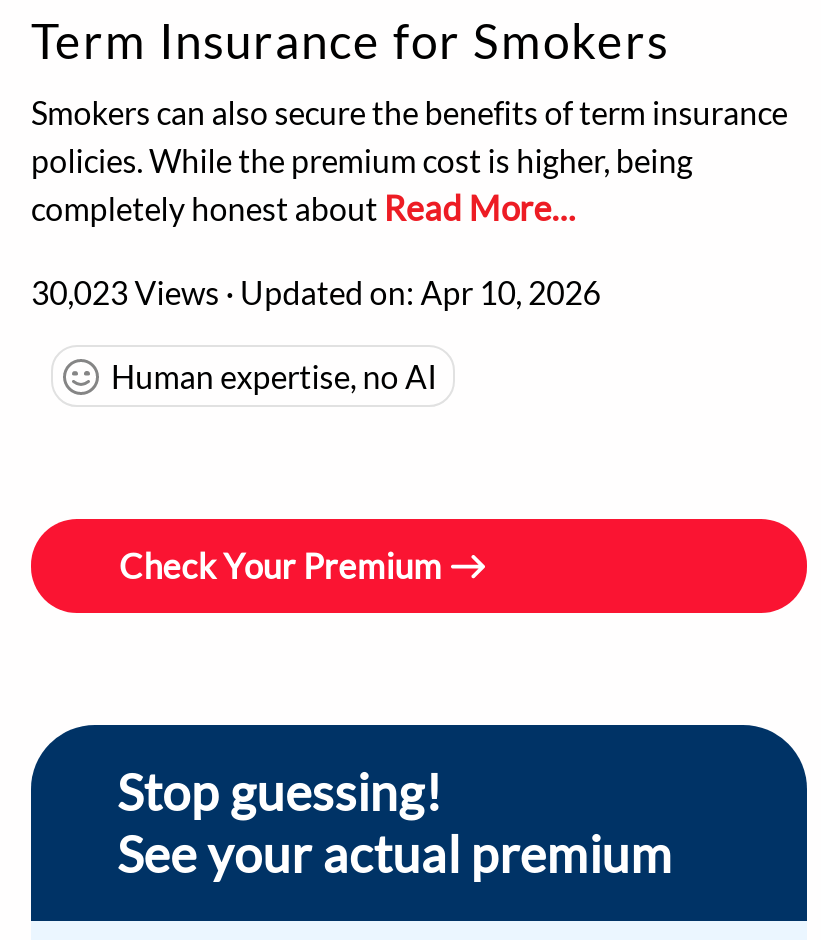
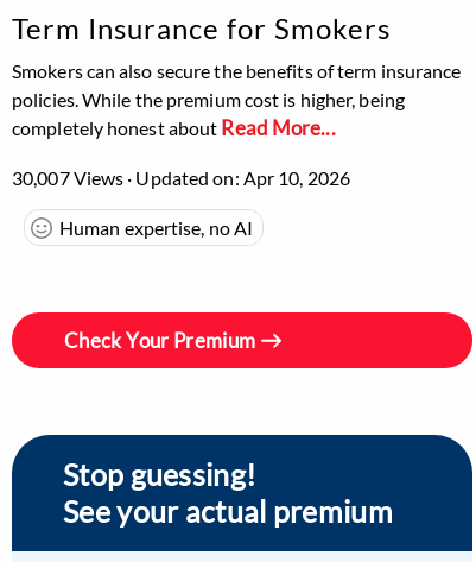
[31,273,601,311] 30,023 Views · Updated on: Apr 10, 2026 -> [12,166,350,189] 30,007 Views · Updated on: Apr 10, 2026

